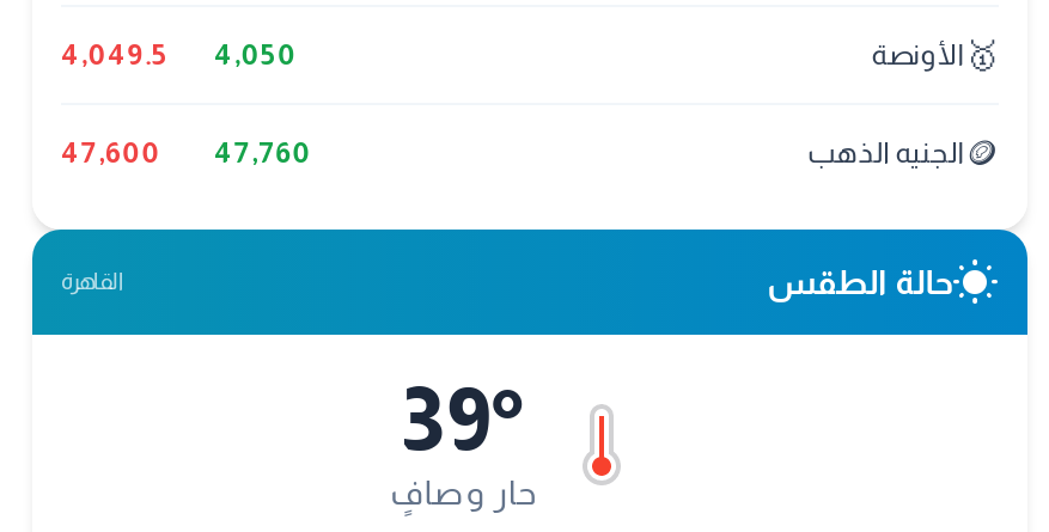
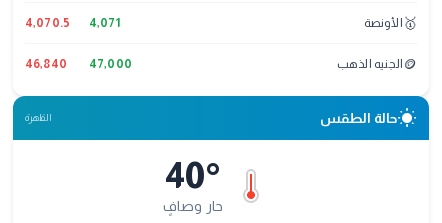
[61,38,169,71] 4,049.5 -> [25,16,70,30] 4,070.5
[214,38,297,71] 4,050 -> [89,16,120,30] 4,071
[61,136,161,170] 47,600 -> [25,57,67,71] 46,840
[214,136,312,170] 47,760 -> [89,57,132,71] 47,000
[400,370,526,468] 39° -> [165,155,221,196] 40°

